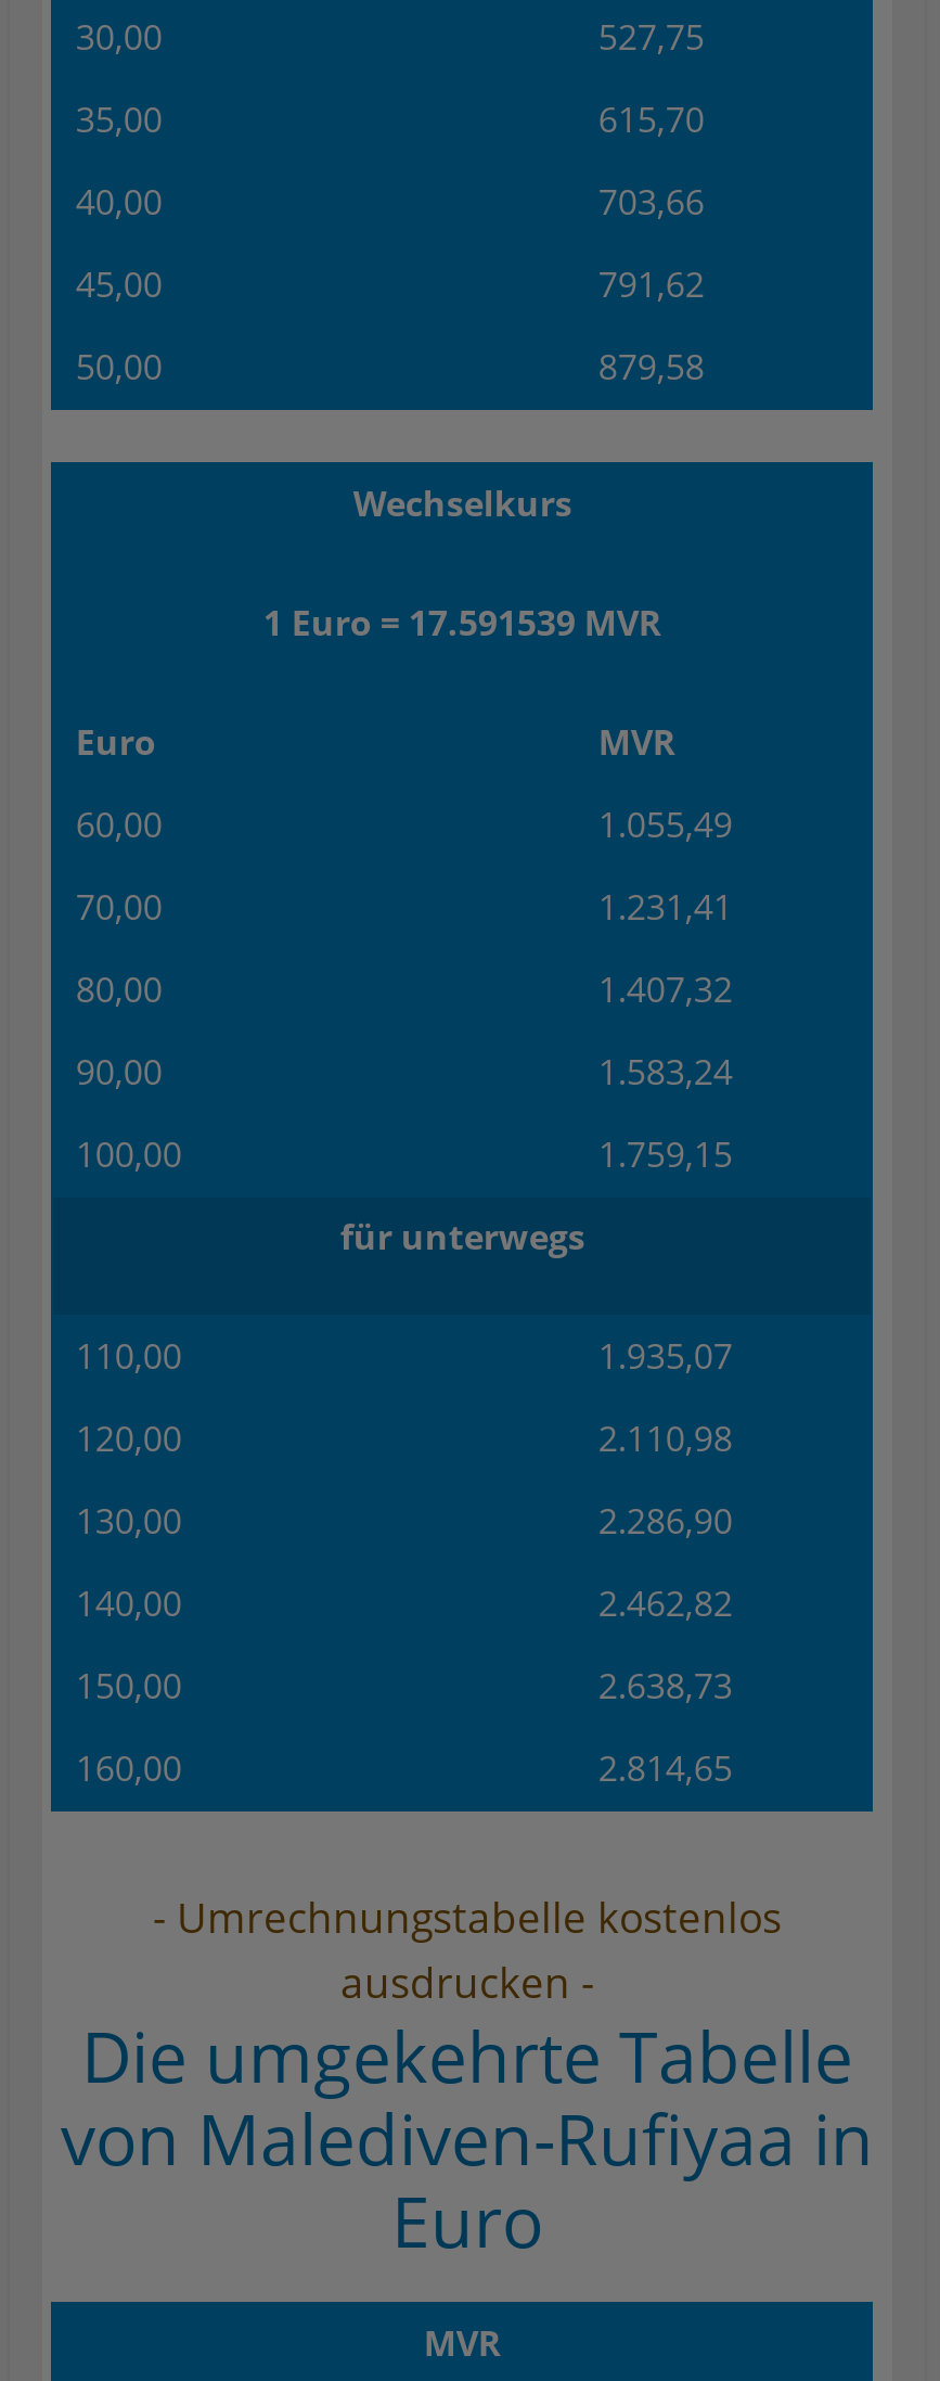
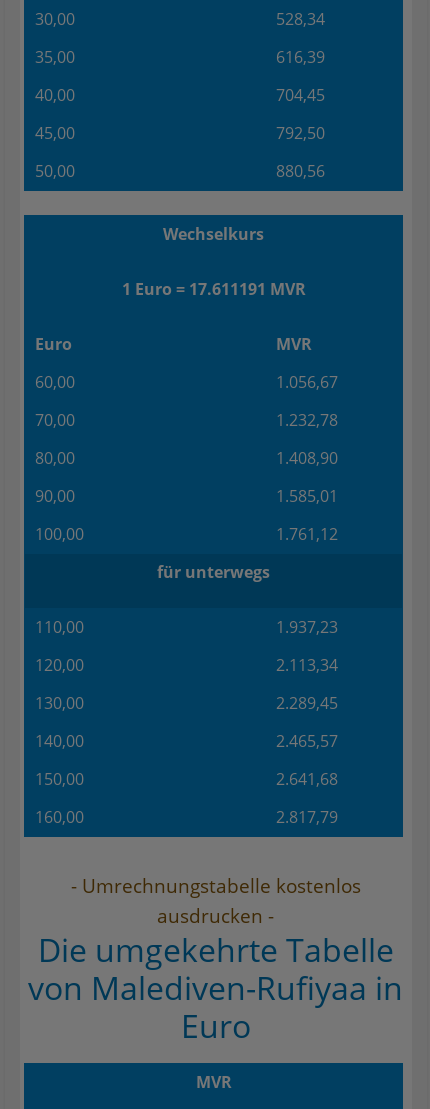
[598,13,704,61] 527,75 -> [276,8,325,30] 528,34
[598,95,704,143] 615,70 -> [276,46,325,68] 616,39
[598,178,704,226] 703,66 -> [276,84,325,106] 704,45
[598,260,704,308] 791,62 -> [276,122,325,144] 792,50
[598,343,704,391] 879,58 -> [276,160,325,182] 880,56
[263,599,662,647] 1 Euro = 17.591539 MVR -> [122,278,306,300] 1 Euro = 17.611191 MVR
[598,801,732,848] 1.055,49 -> [276,371,338,393] 1.056,67
[598,883,732,931] 1.231,41 -> [276,409,338,431] 1.232,78
[598,965,732,1013] 1.407,32 -> [276,447,338,469] 1.408,90
[598,1048,732,1096] 1.583,24 -> [276,485,338,507] 1.585,01
[598,1130,732,1178] 1.759,15 -> [276,523,338,545] 1.761,12
[598,1332,732,1380] 1.935,07 -> [276,616,338,638] 1.937,23
[598,1414,732,1462] 2.110,98 -> [276,654,338,676] 2.113,34
[598,1497,732,1545] 2.286,90 -> [276,692,338,714] 2.289,45
[598,1579,732,1627] 2.462,82 -> [276,730,338,752] 2.465,57
[598,1662,732,1710] 2.638,73 -> [276,768,338,790] 2.641,68
[598,1744,732,1792] 2.814,65 -> [276,806,338,828] 2.817,79

